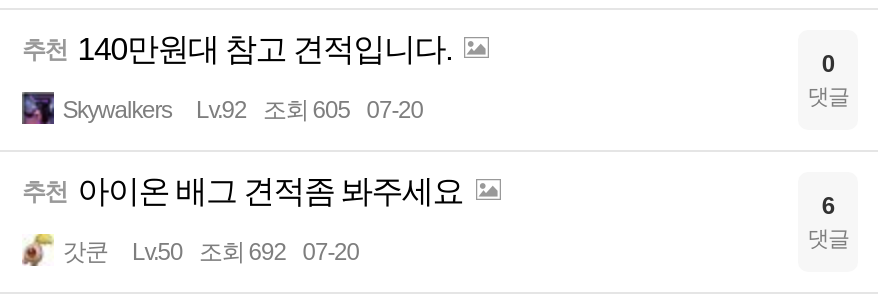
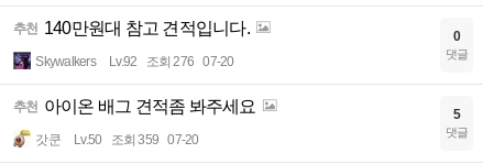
[62,95,423,123] Skywalkers Lv.92 조회 605 07-20 -> [35,54,234,69] Skywalkers Lv.92 조회 276 07-20
[822,191,834,219] 6 -> [453,106,460,122] 5
[132,237,359,265] Lv.50 조회 692 07-20 -> [74,132,199,147] Lv.50 조회 359 07-20

